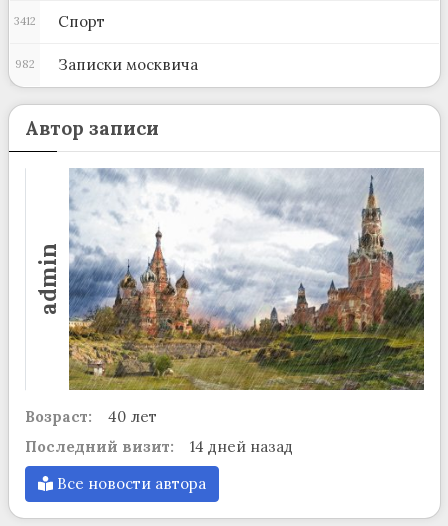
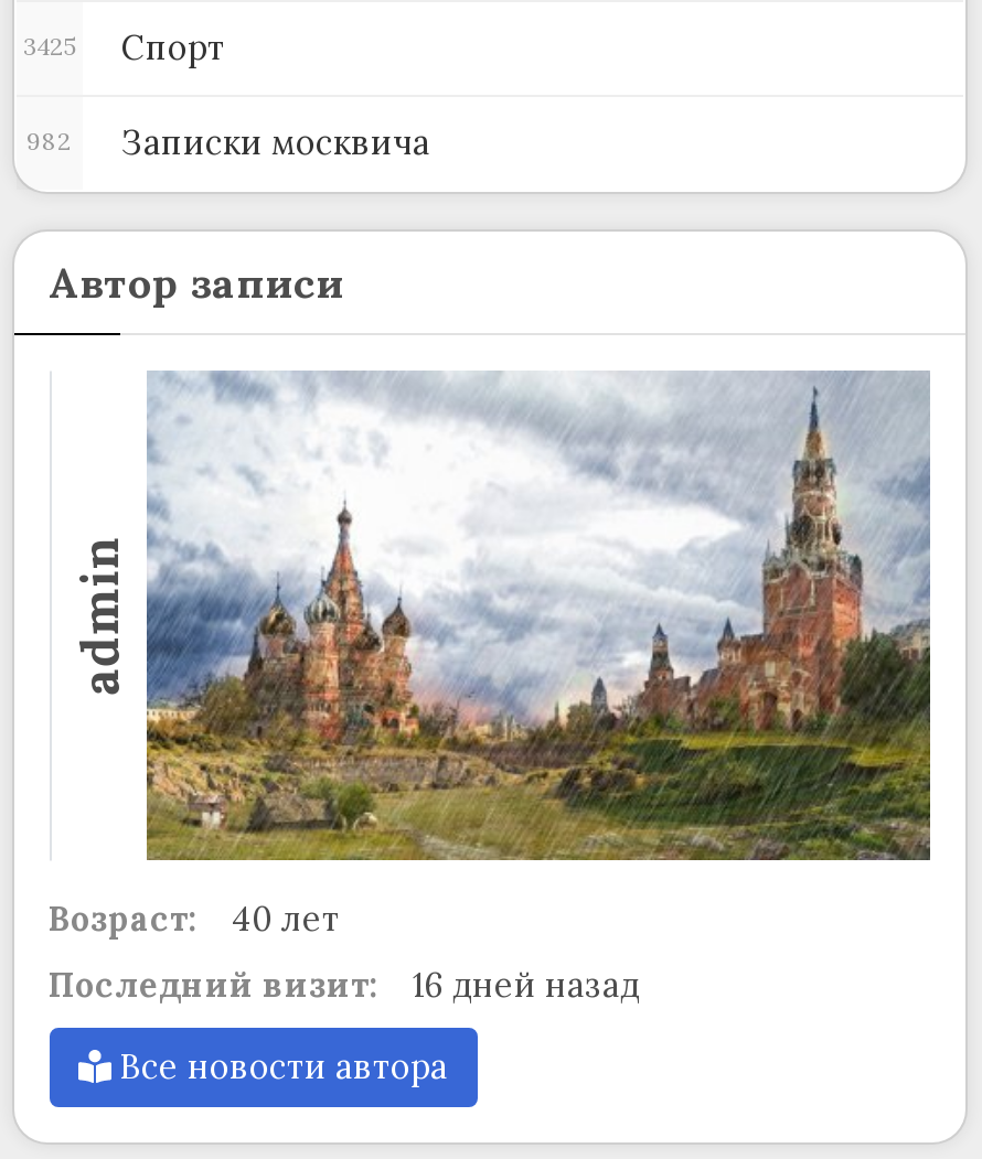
[13,12,104,31] 3412 Спорт -> [23,27,225,69] 3425 Спорт
[24,437,292,456] Последний визит: 14 дней назад -> [49,964,640,1006] Последний визит: 16 дней назад

